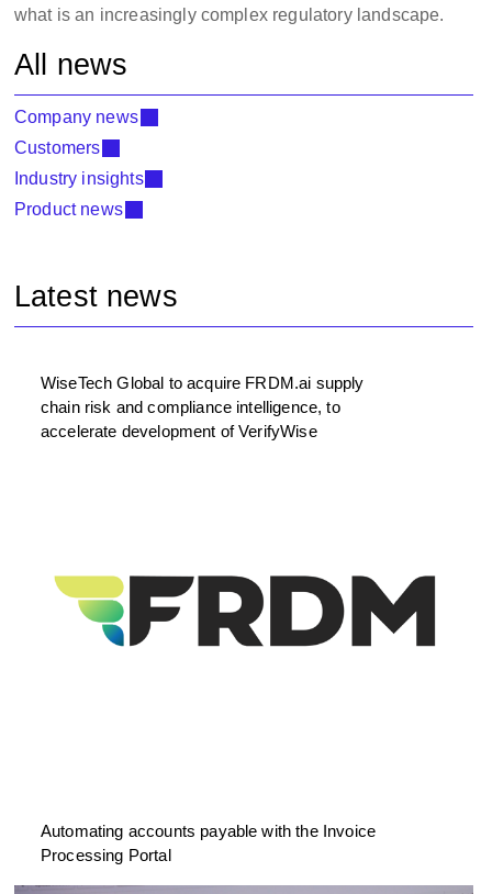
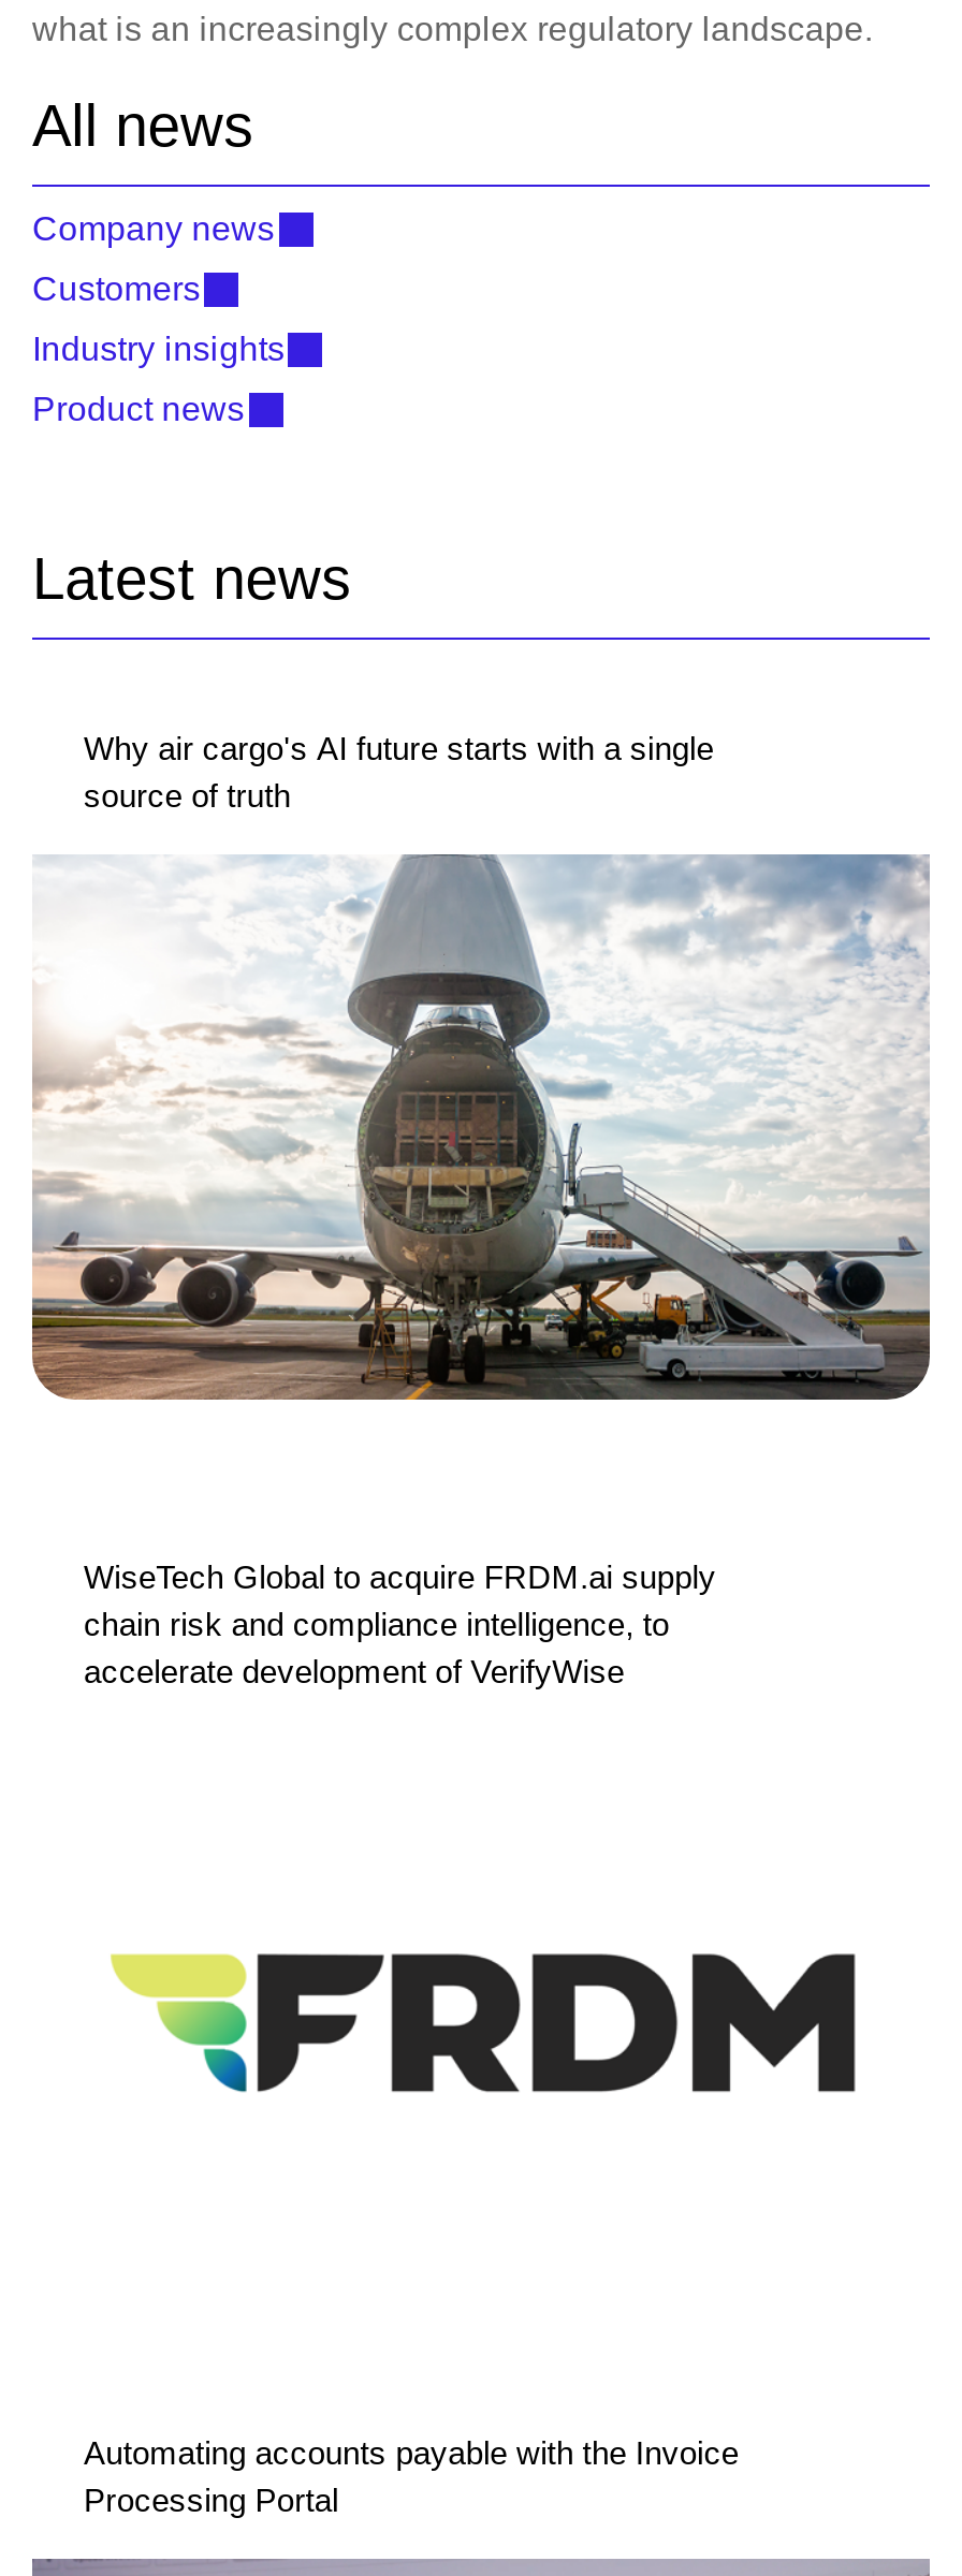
none -> [30,852,932,1402] [image]
none -> [84,730,714,814] Why air cargo's AI future starts with a single | source of truth

